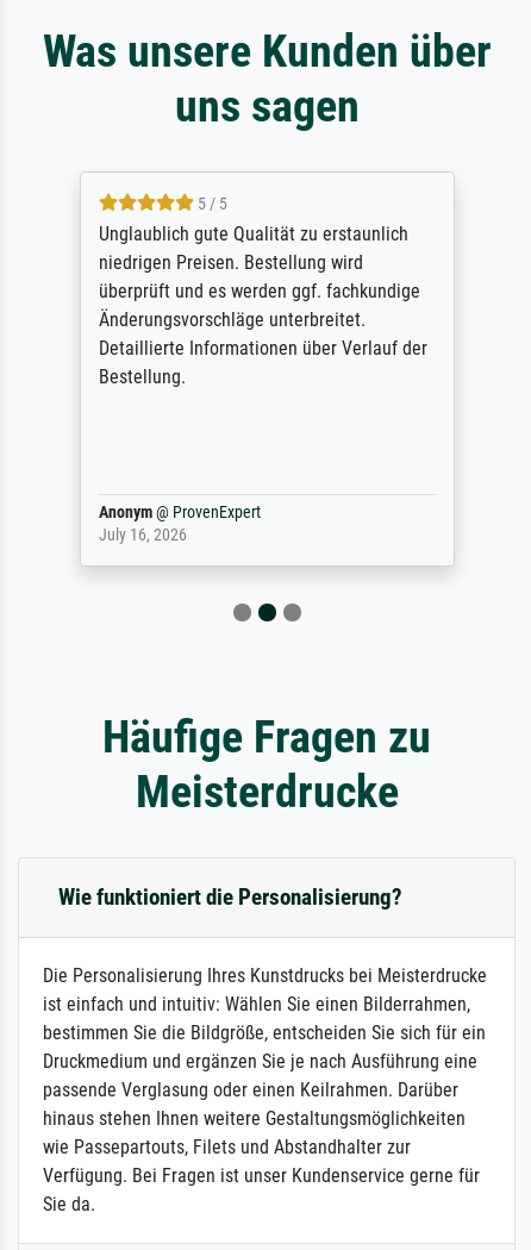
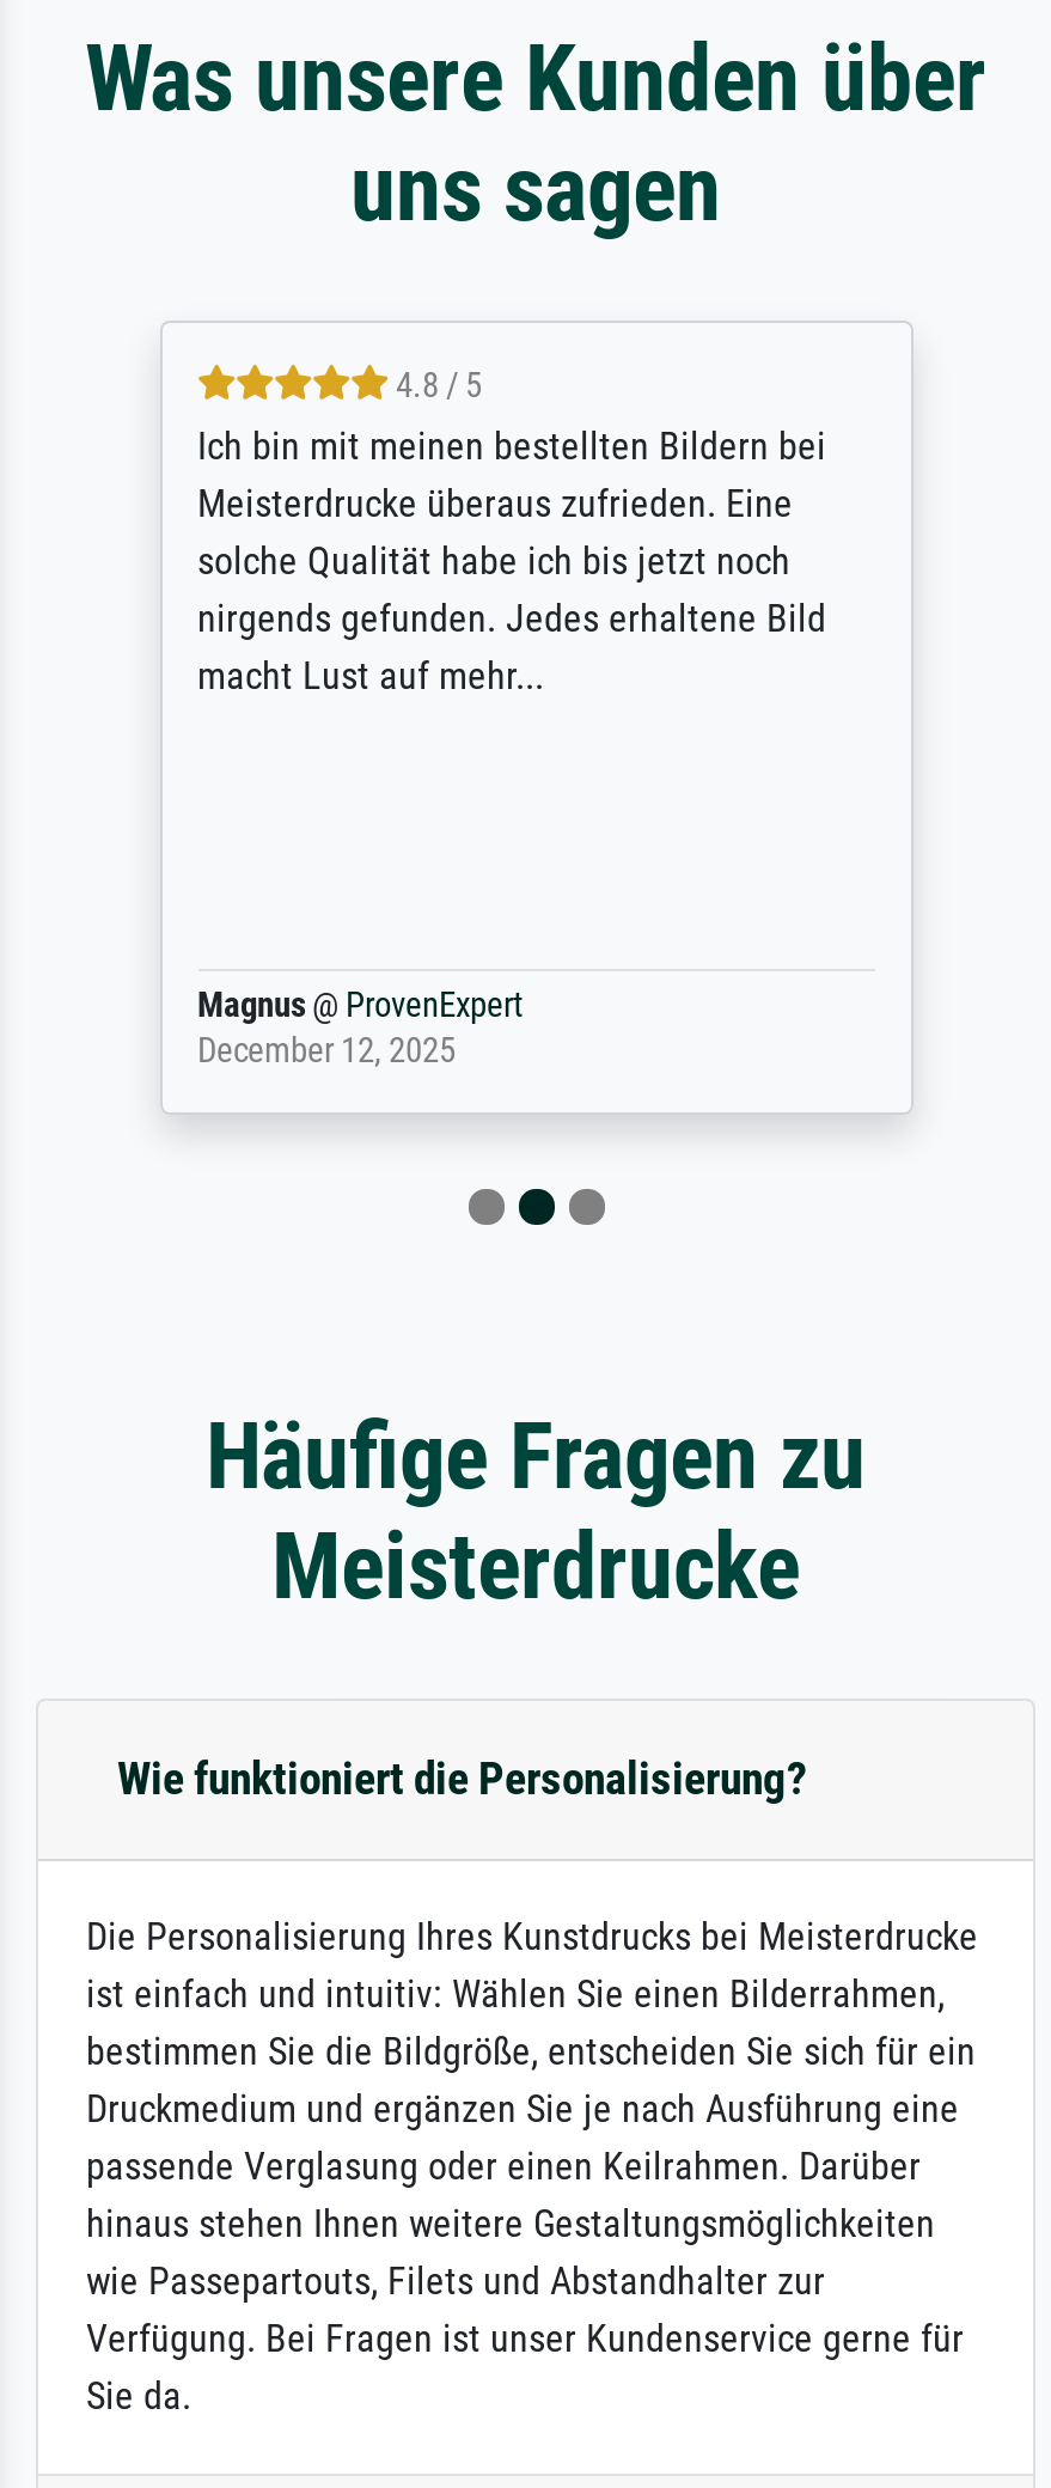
[98,194,427,388] 5 / 5 | Unglaublich gute Qualität zu erstaunlich | niedrigen Preisen. Bestellung wird | überprüft und es werden ggf. fachkundige | Änderungsvorschläge unterbreitet. | Detaillierte Informationen über Verlauf der | Bestellung. -> [197,366,826,698] 4.8 / 5 | Ich bin mit meinen bestellten Bildern bei | Meisterdrucke überaus zufrieden. Eine | solche Qualität habe ich bis jetzt noch | nirgends gefunden. Jedes erhaltene Bild | macht Lust auf mehr...
[98,502,260,545] Anonym @ ProvenExpert | July 16, 2026 -> [197,985,523,1072] Magnus @ ProvenExpert | December 12, 2025

